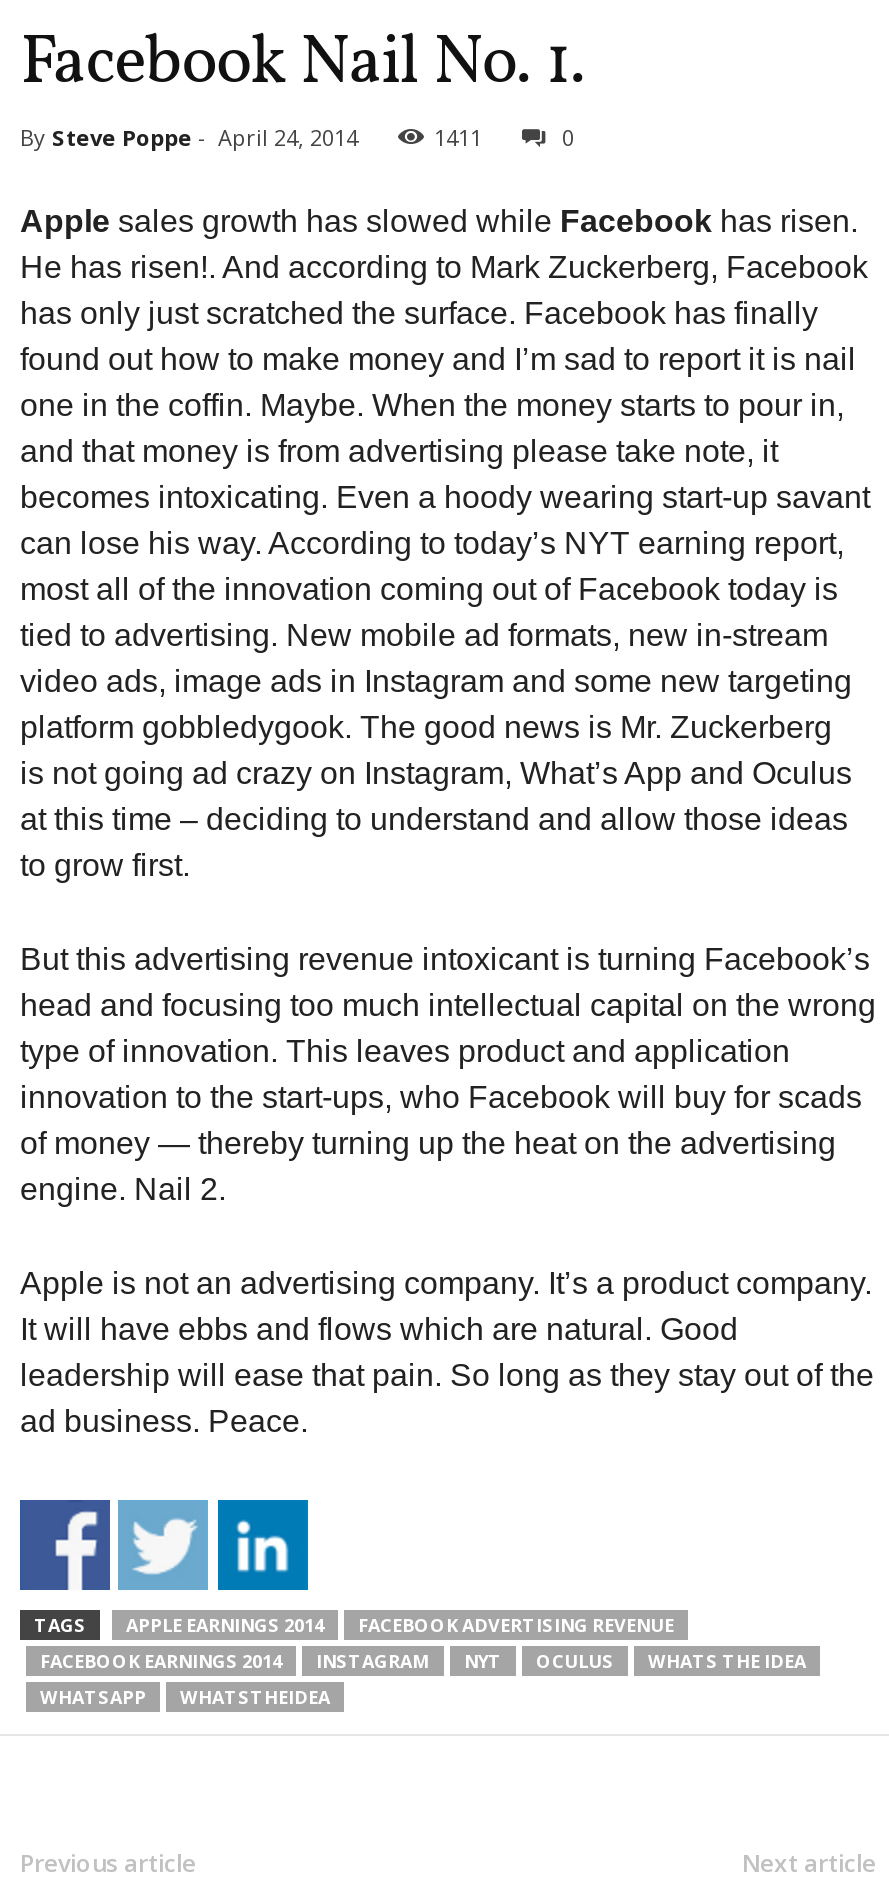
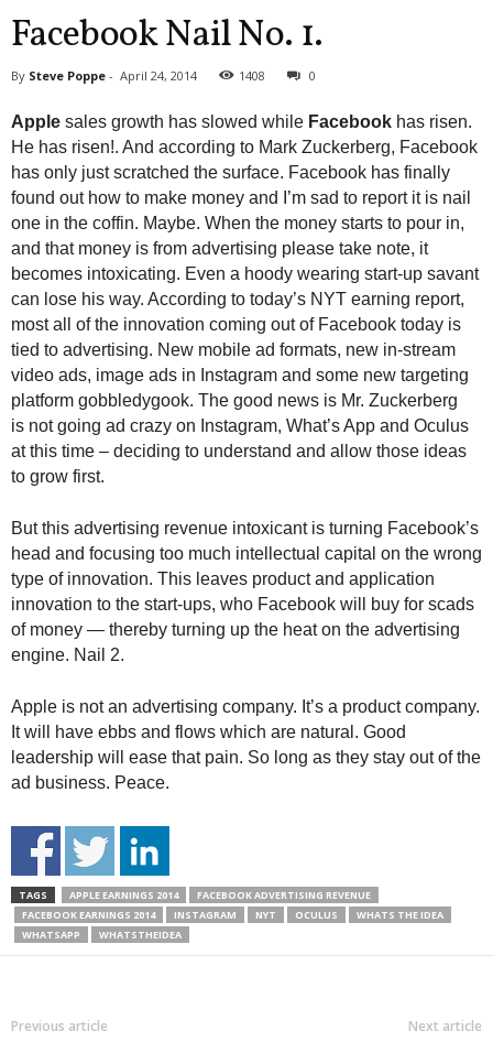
[434,122,482,152] 1411 -> [239,67,265,84] 1408

